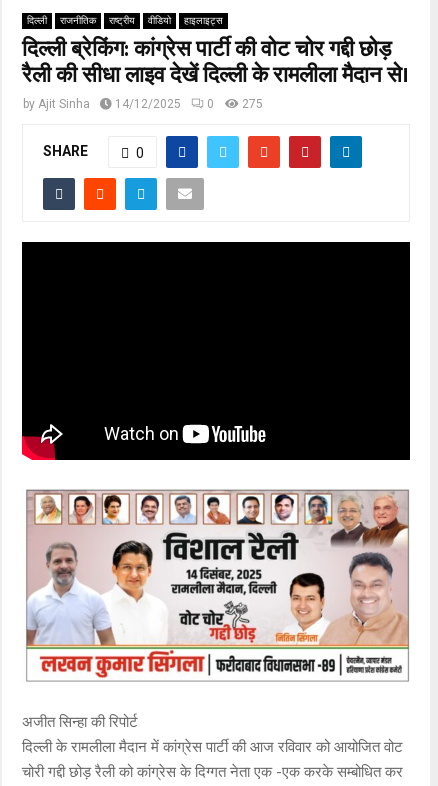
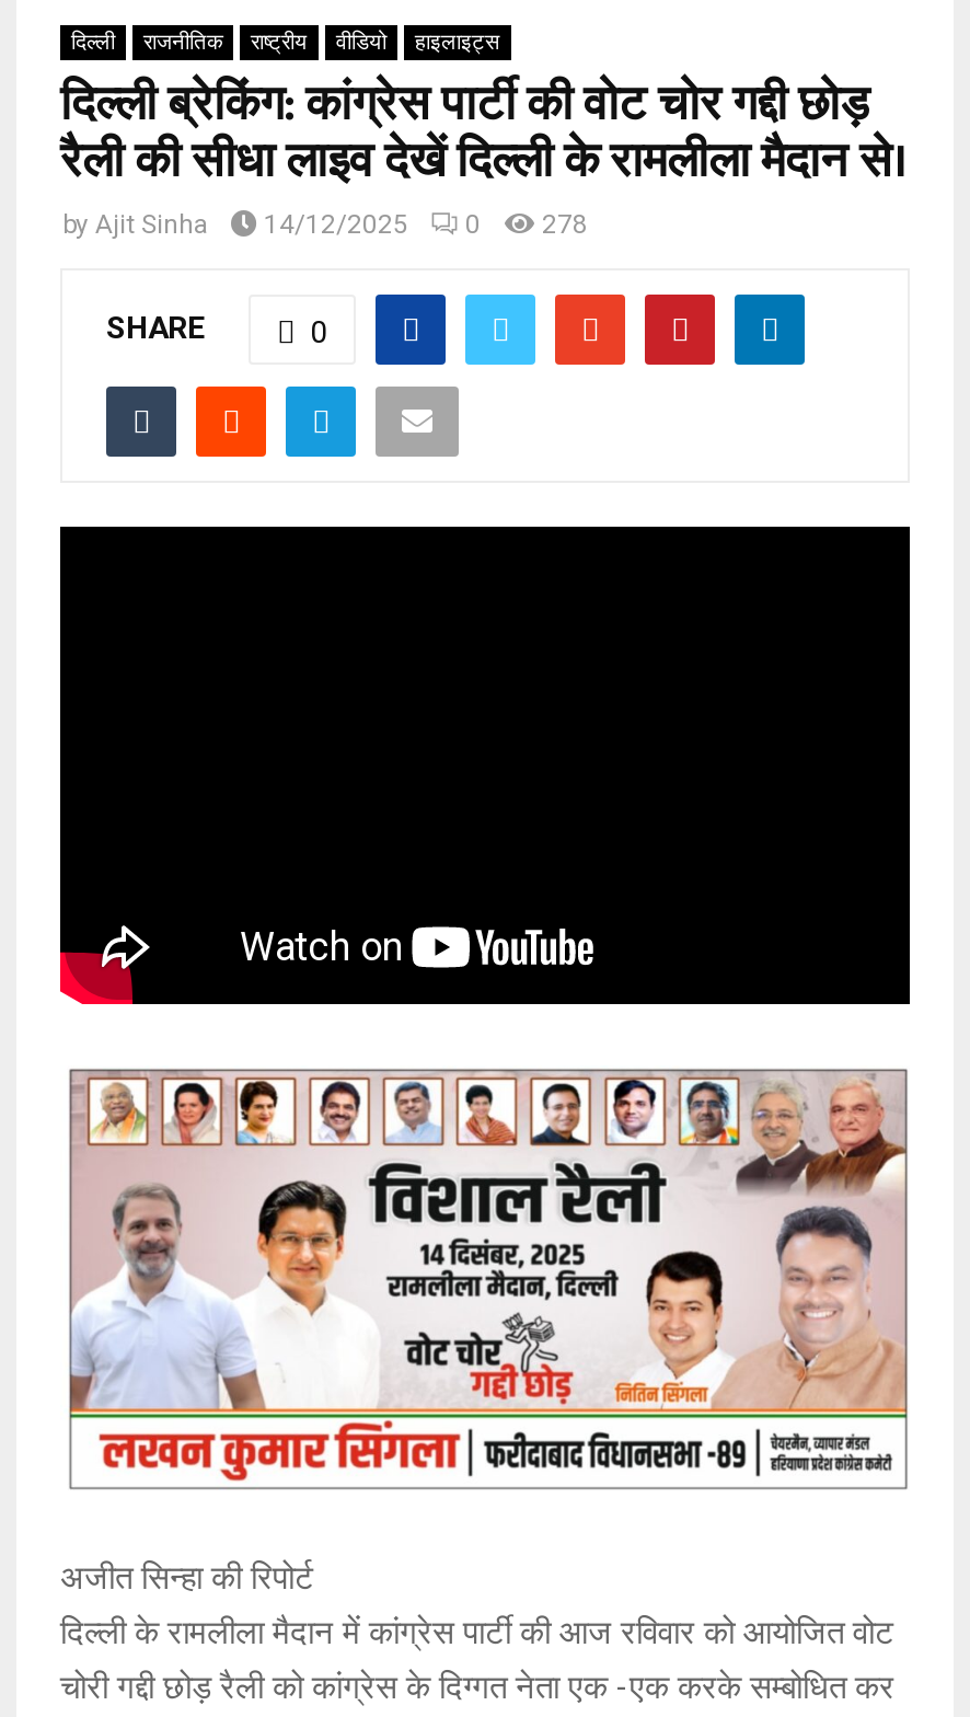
[23,97,263,111] by Ajit Sinha 14/12/2025 0 275 -> [62,209,588,240] by Ajit Sinha 14/12/2025 0 278

